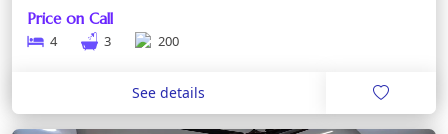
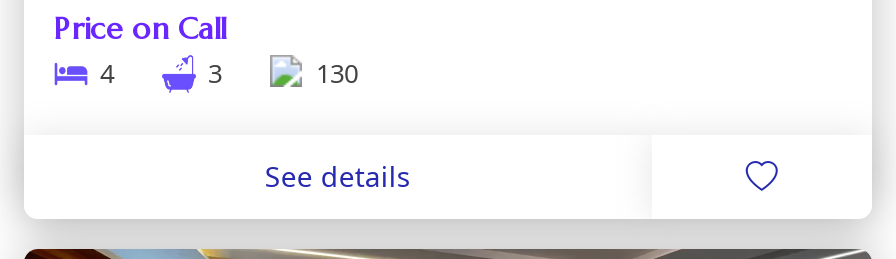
[158,32,179,50] 200 -> [316,55,358,91] 130

